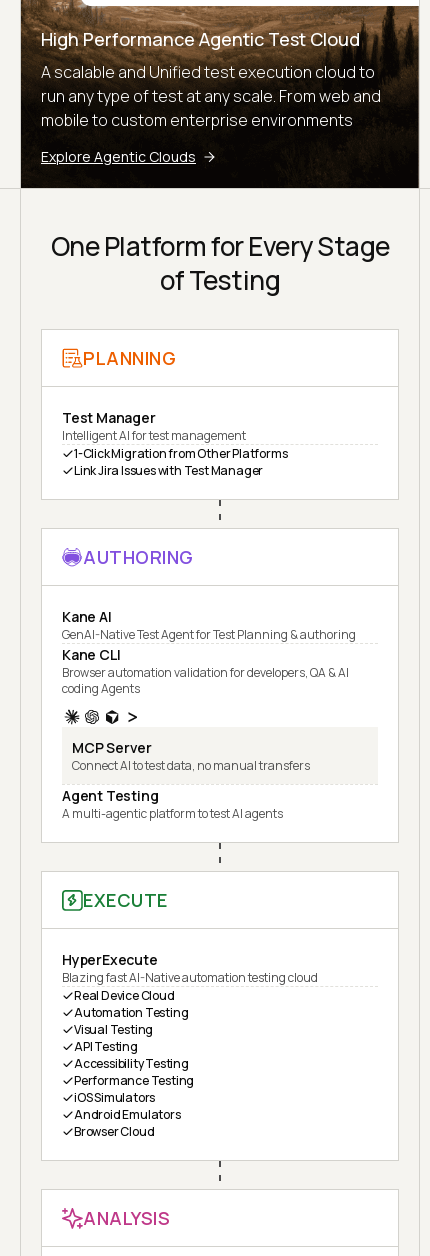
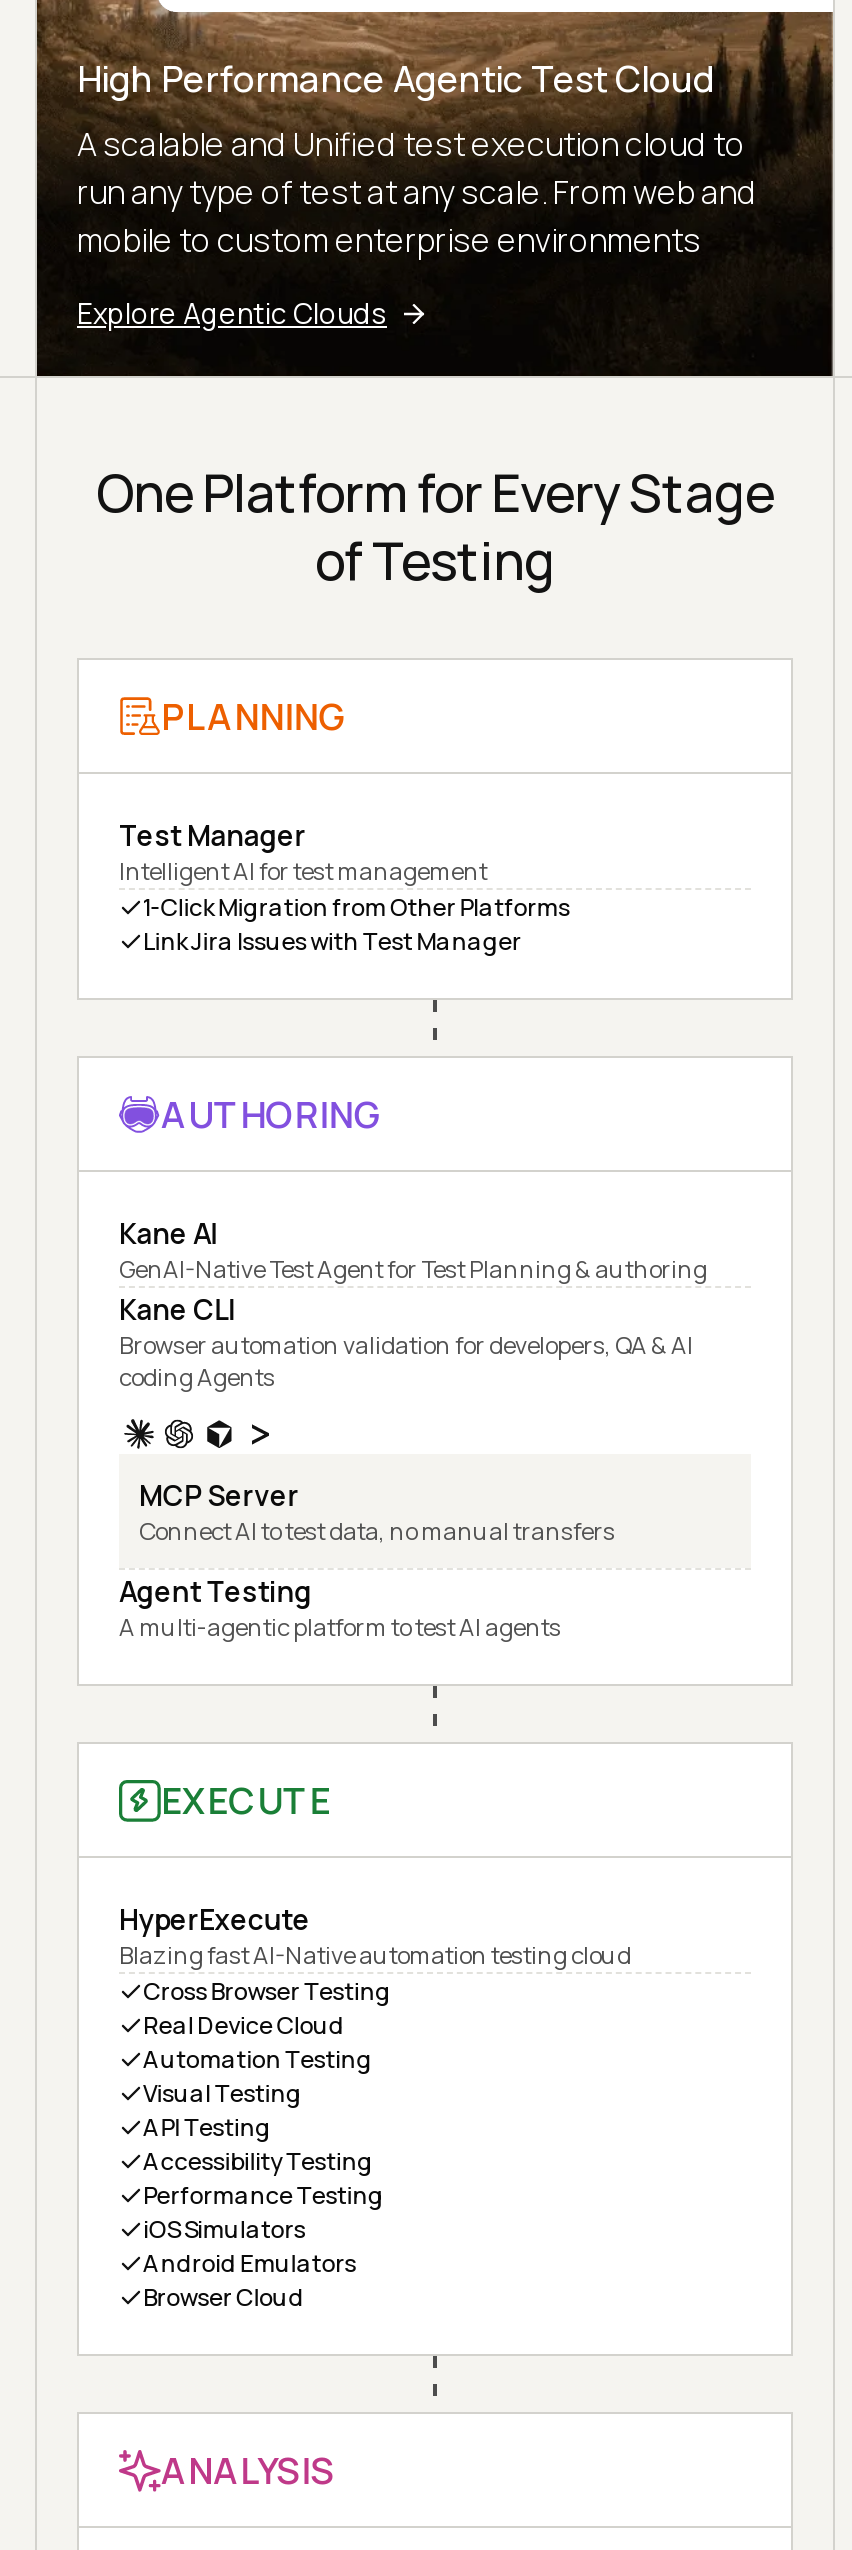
none -> [143,1974,391,2008] Cross Browser Testing

